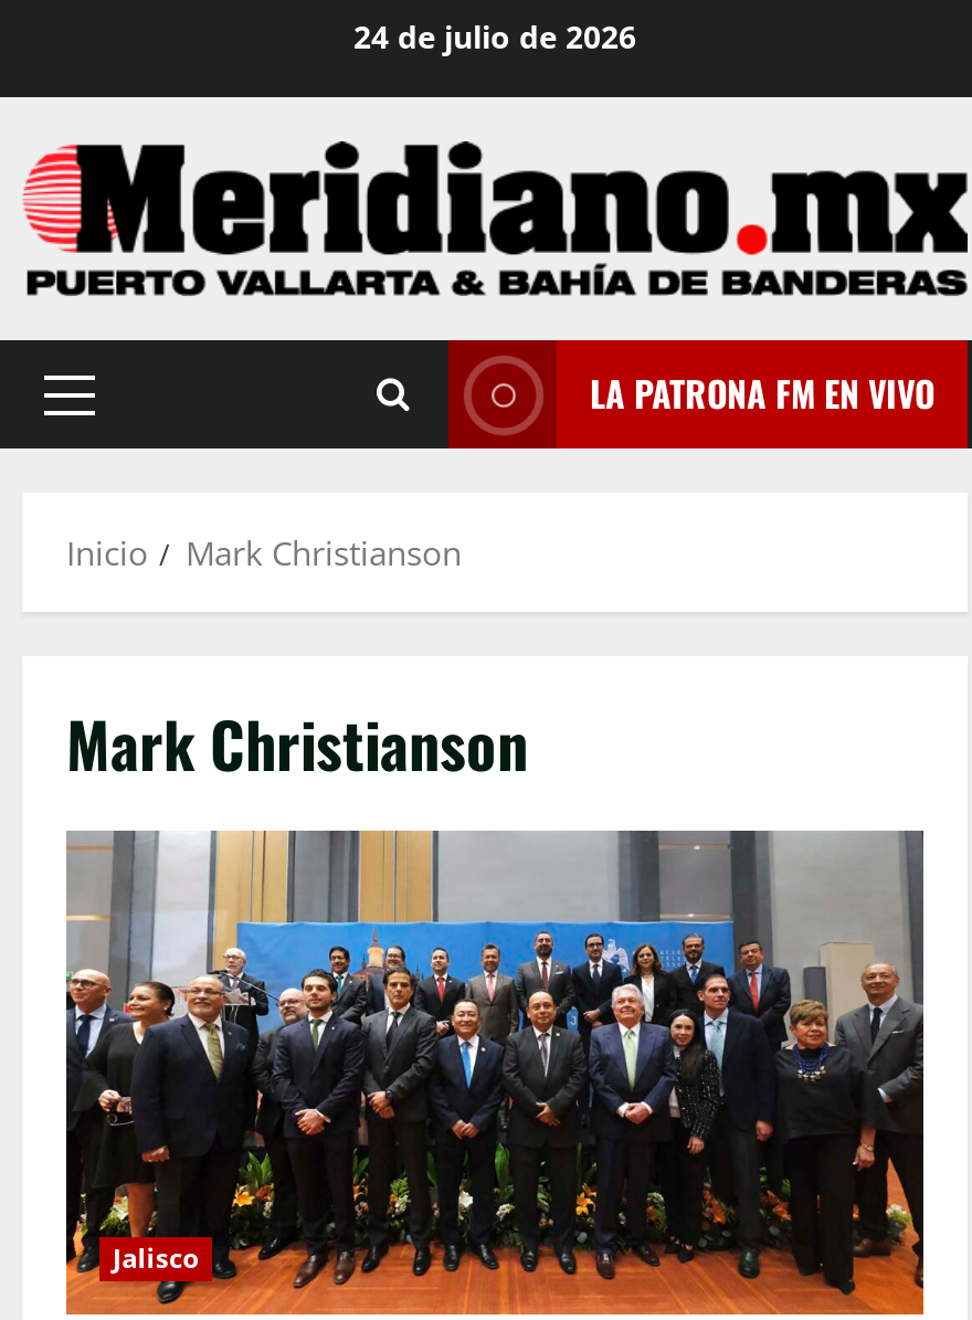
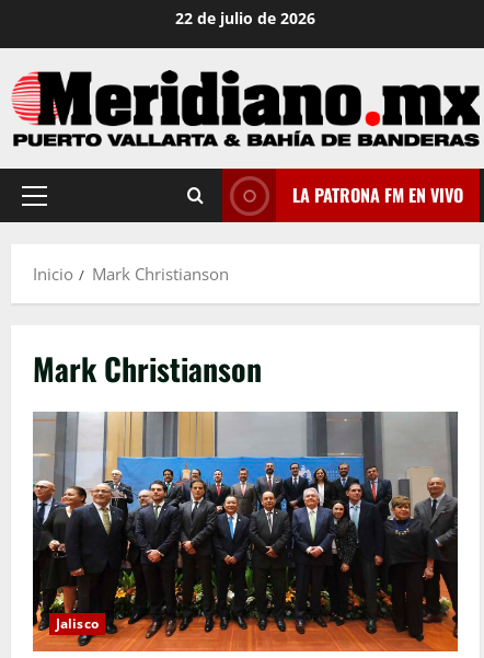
[353,15,636,57] 24 de julio de 2026 -> [175,8,315,28] 22 de julio de 2026

